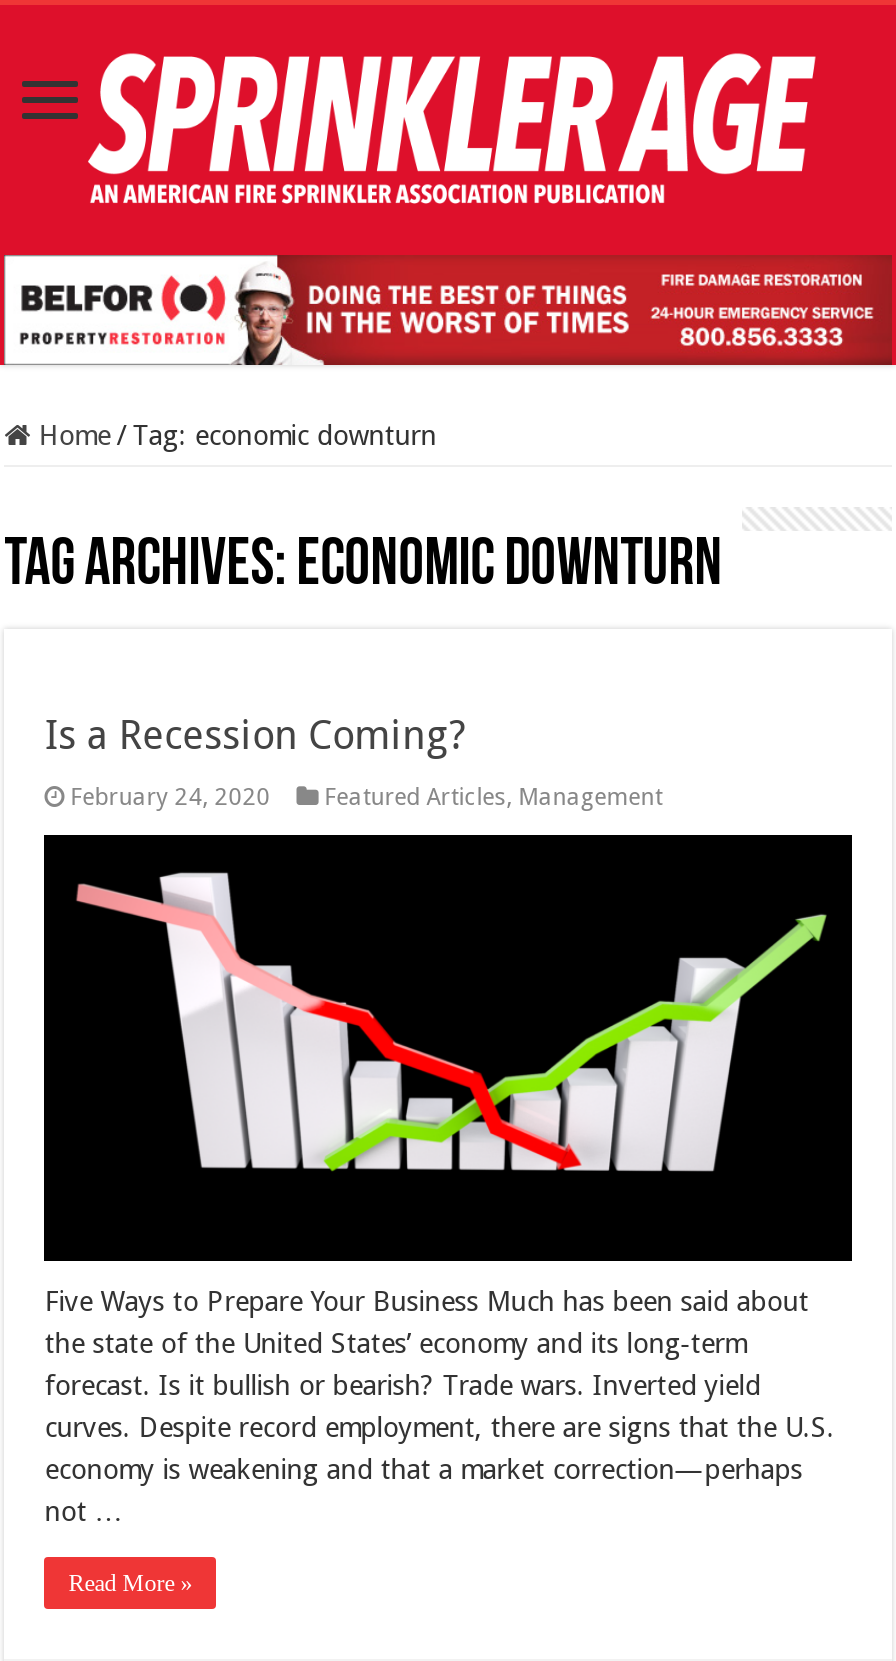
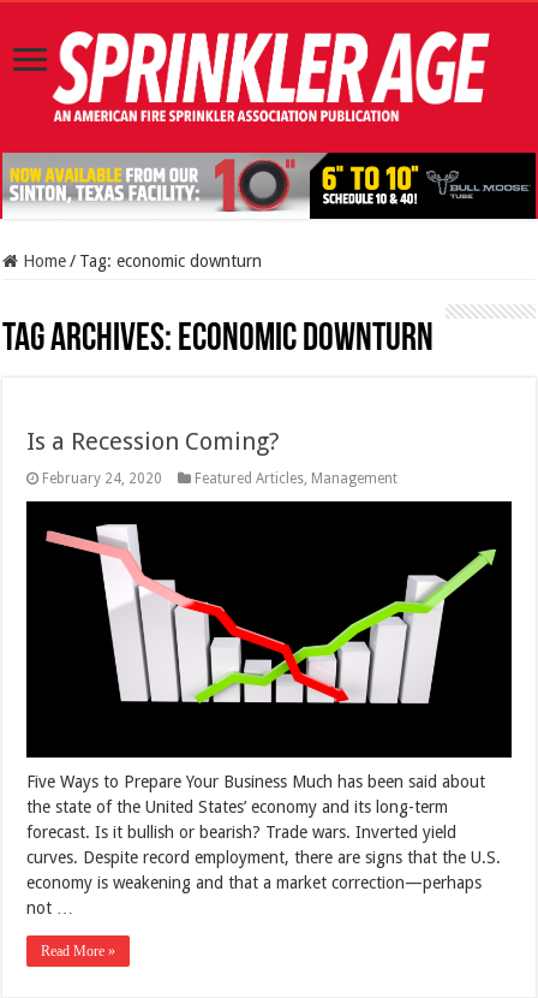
[6,255,890,367] [image] -> [4,152,534,220] [image]

